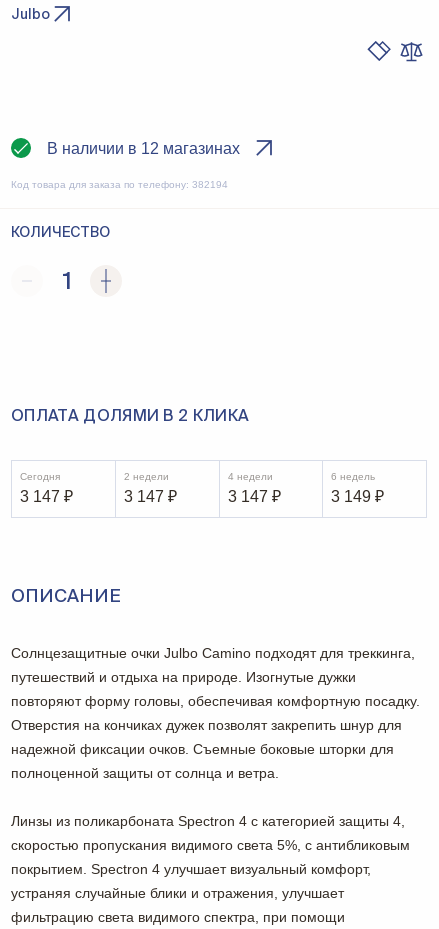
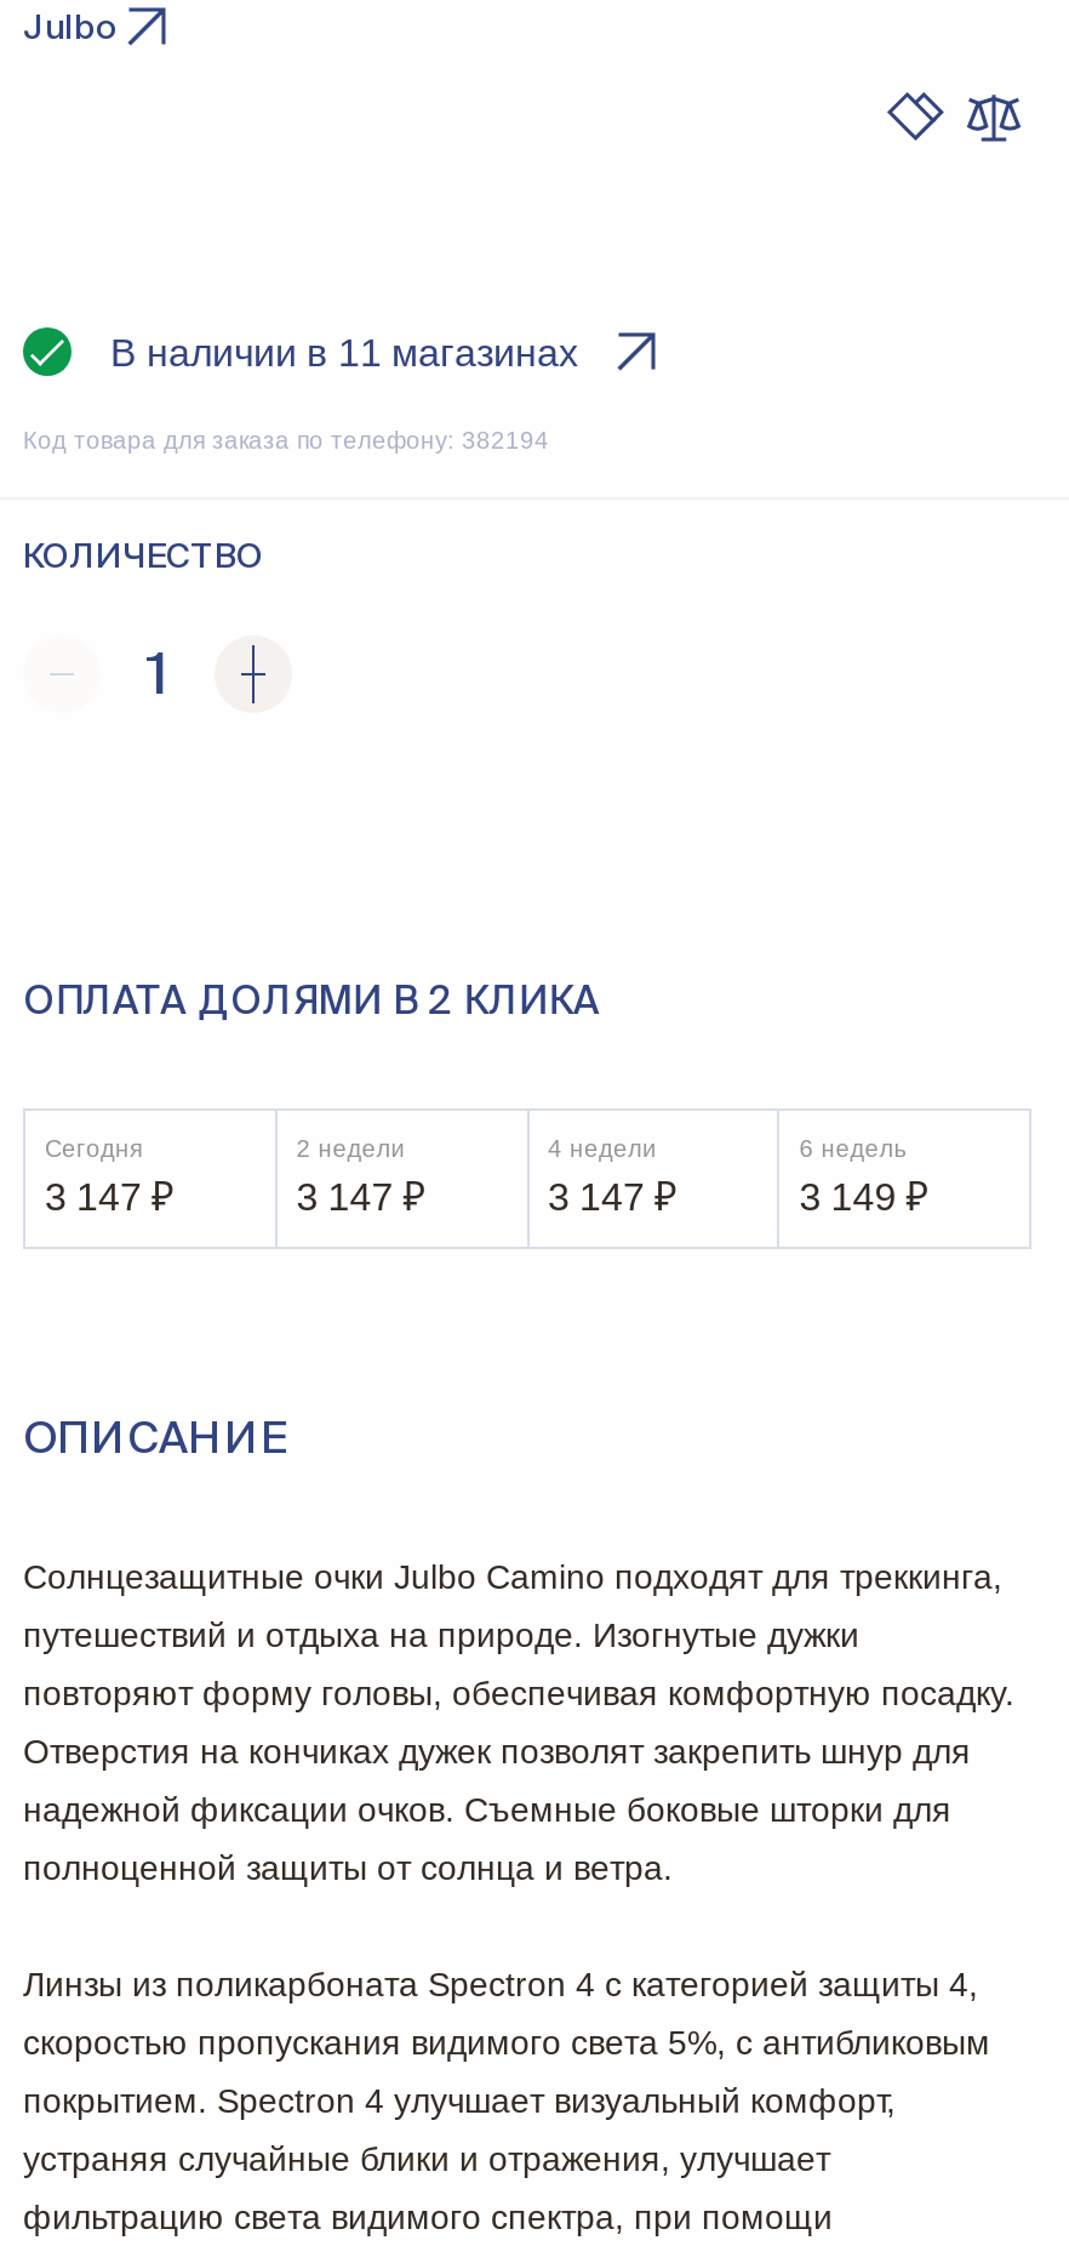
[47,140,240,157] В наличии в 12 магазинах -> [110,333,578,374] В наличии в 11 магазинах

